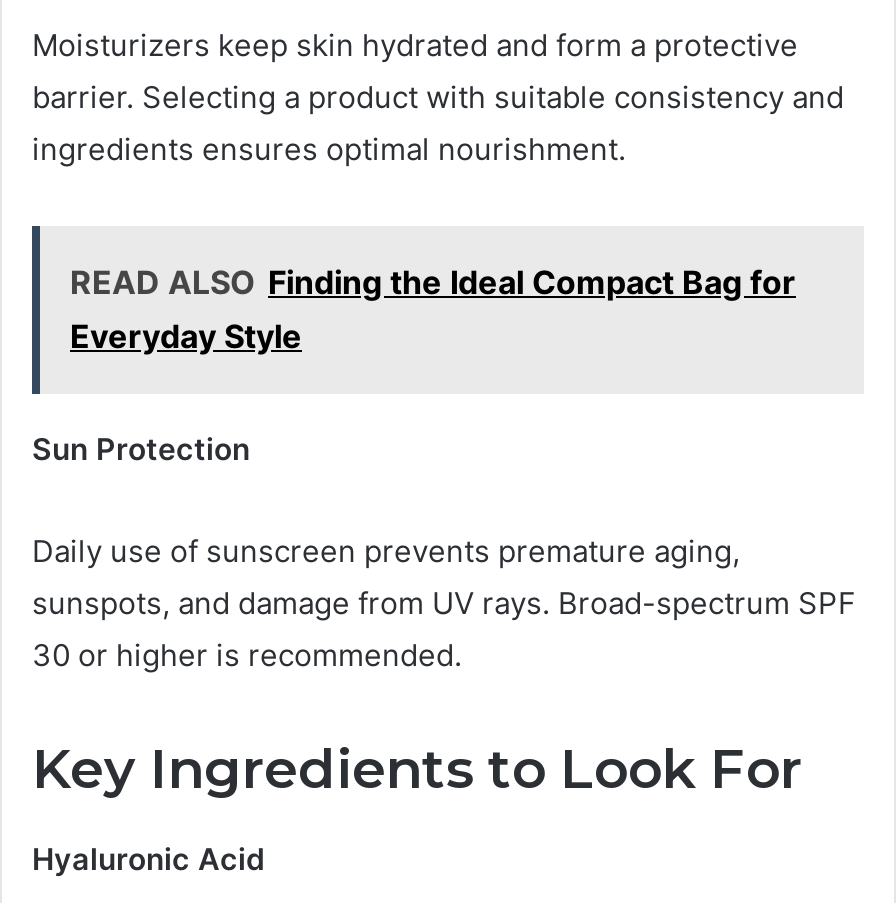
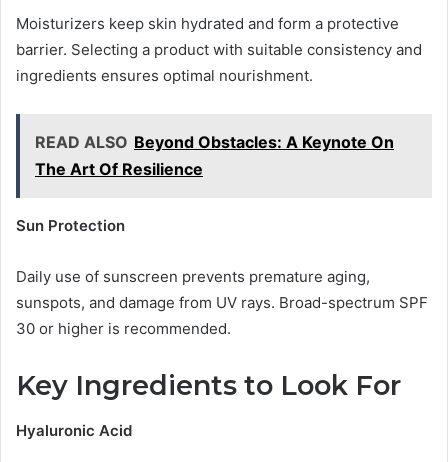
[70,262,796,356] READ ALSO Finding the Ideal Compact Bag for | Everyday Style -> [35,132,394,179] READ ALSO Beyond Obstacles: A Keynote On | The Art Of Resilience

